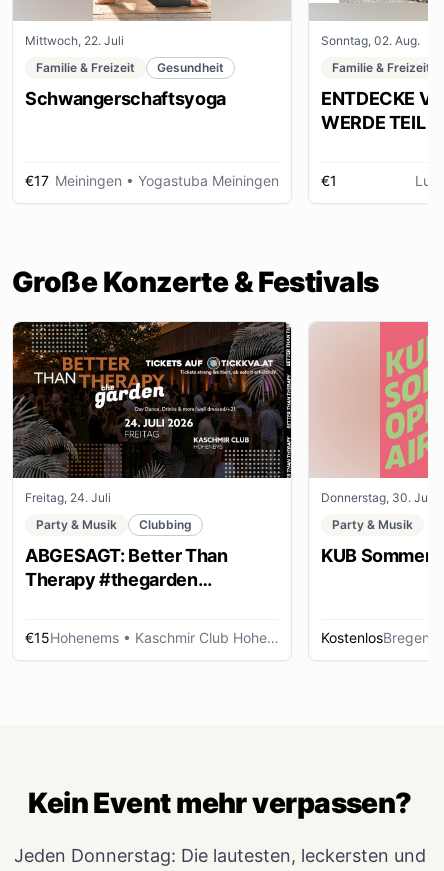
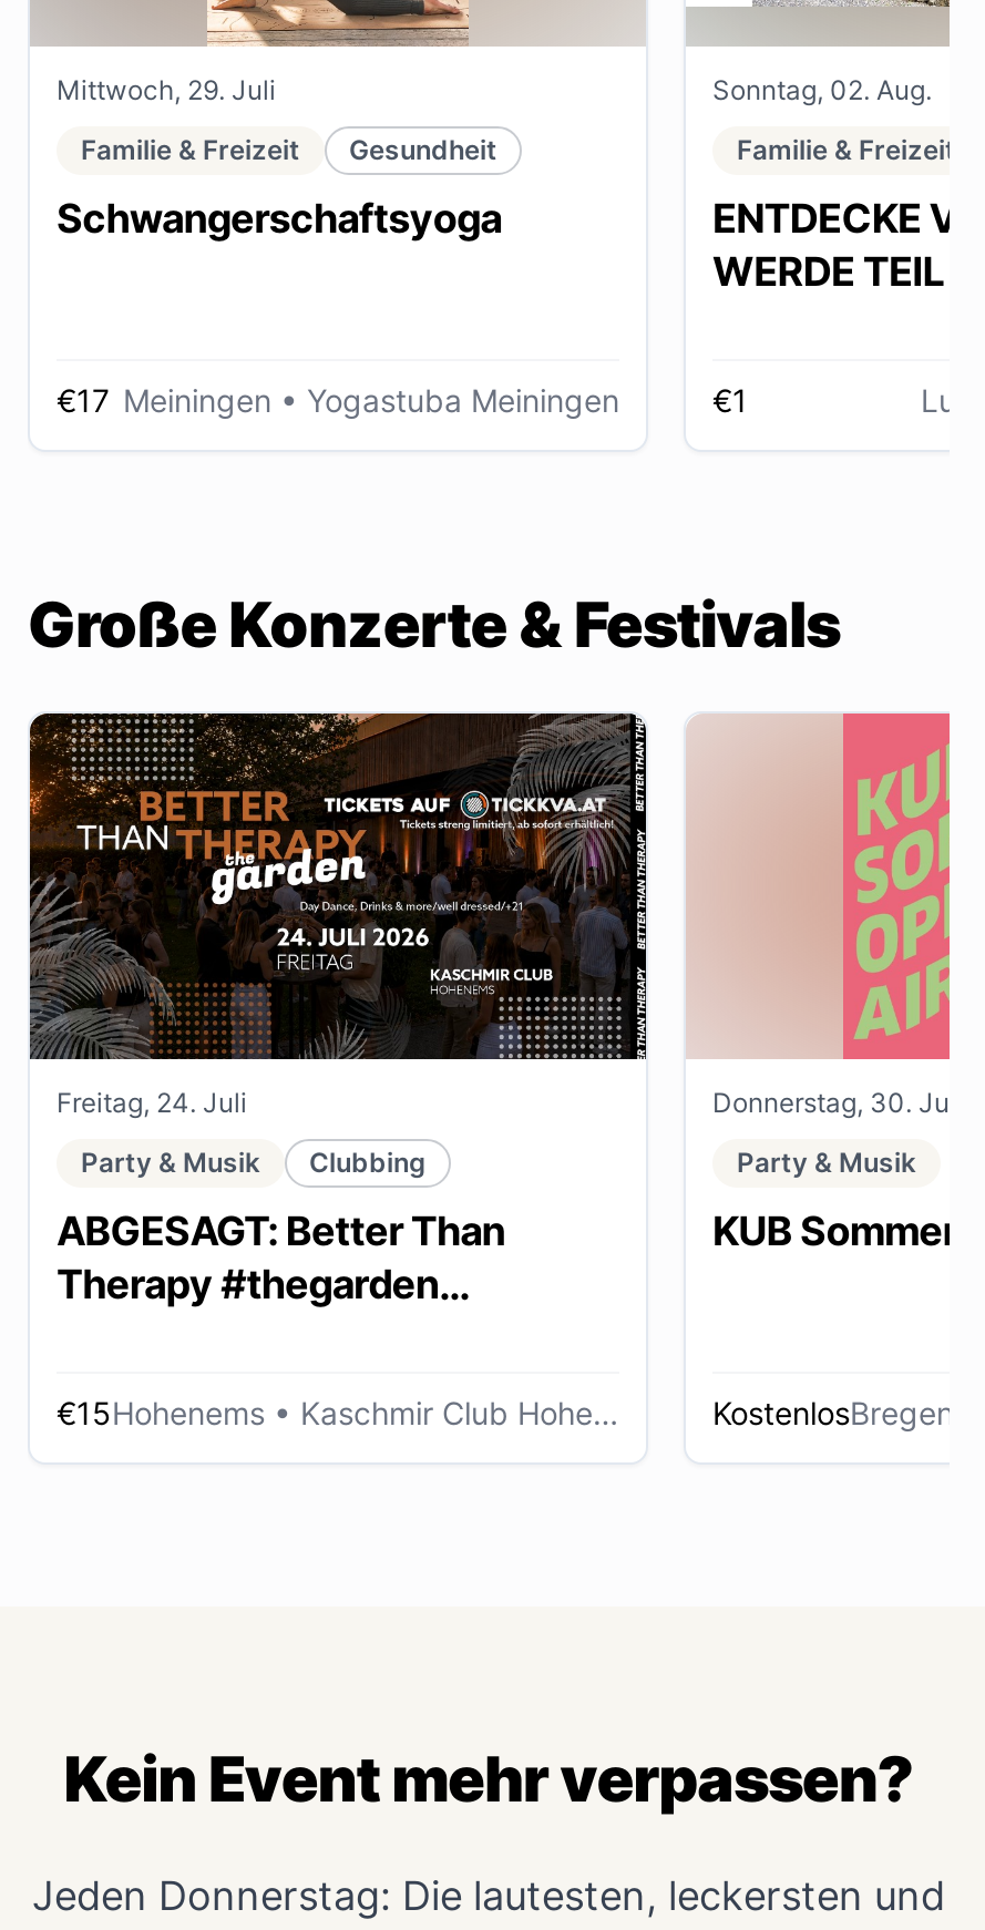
[25,33,124,48] Mittwoch, 22. Juli -> [57,74,276,107] Mittwoch, 29. Juli

